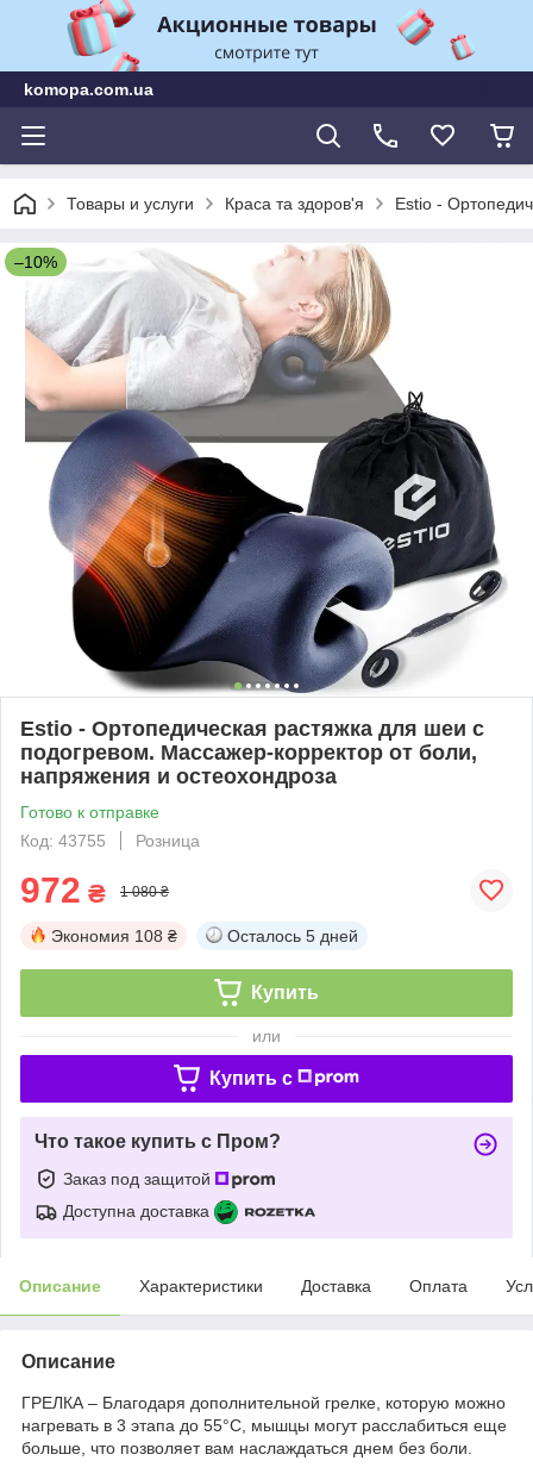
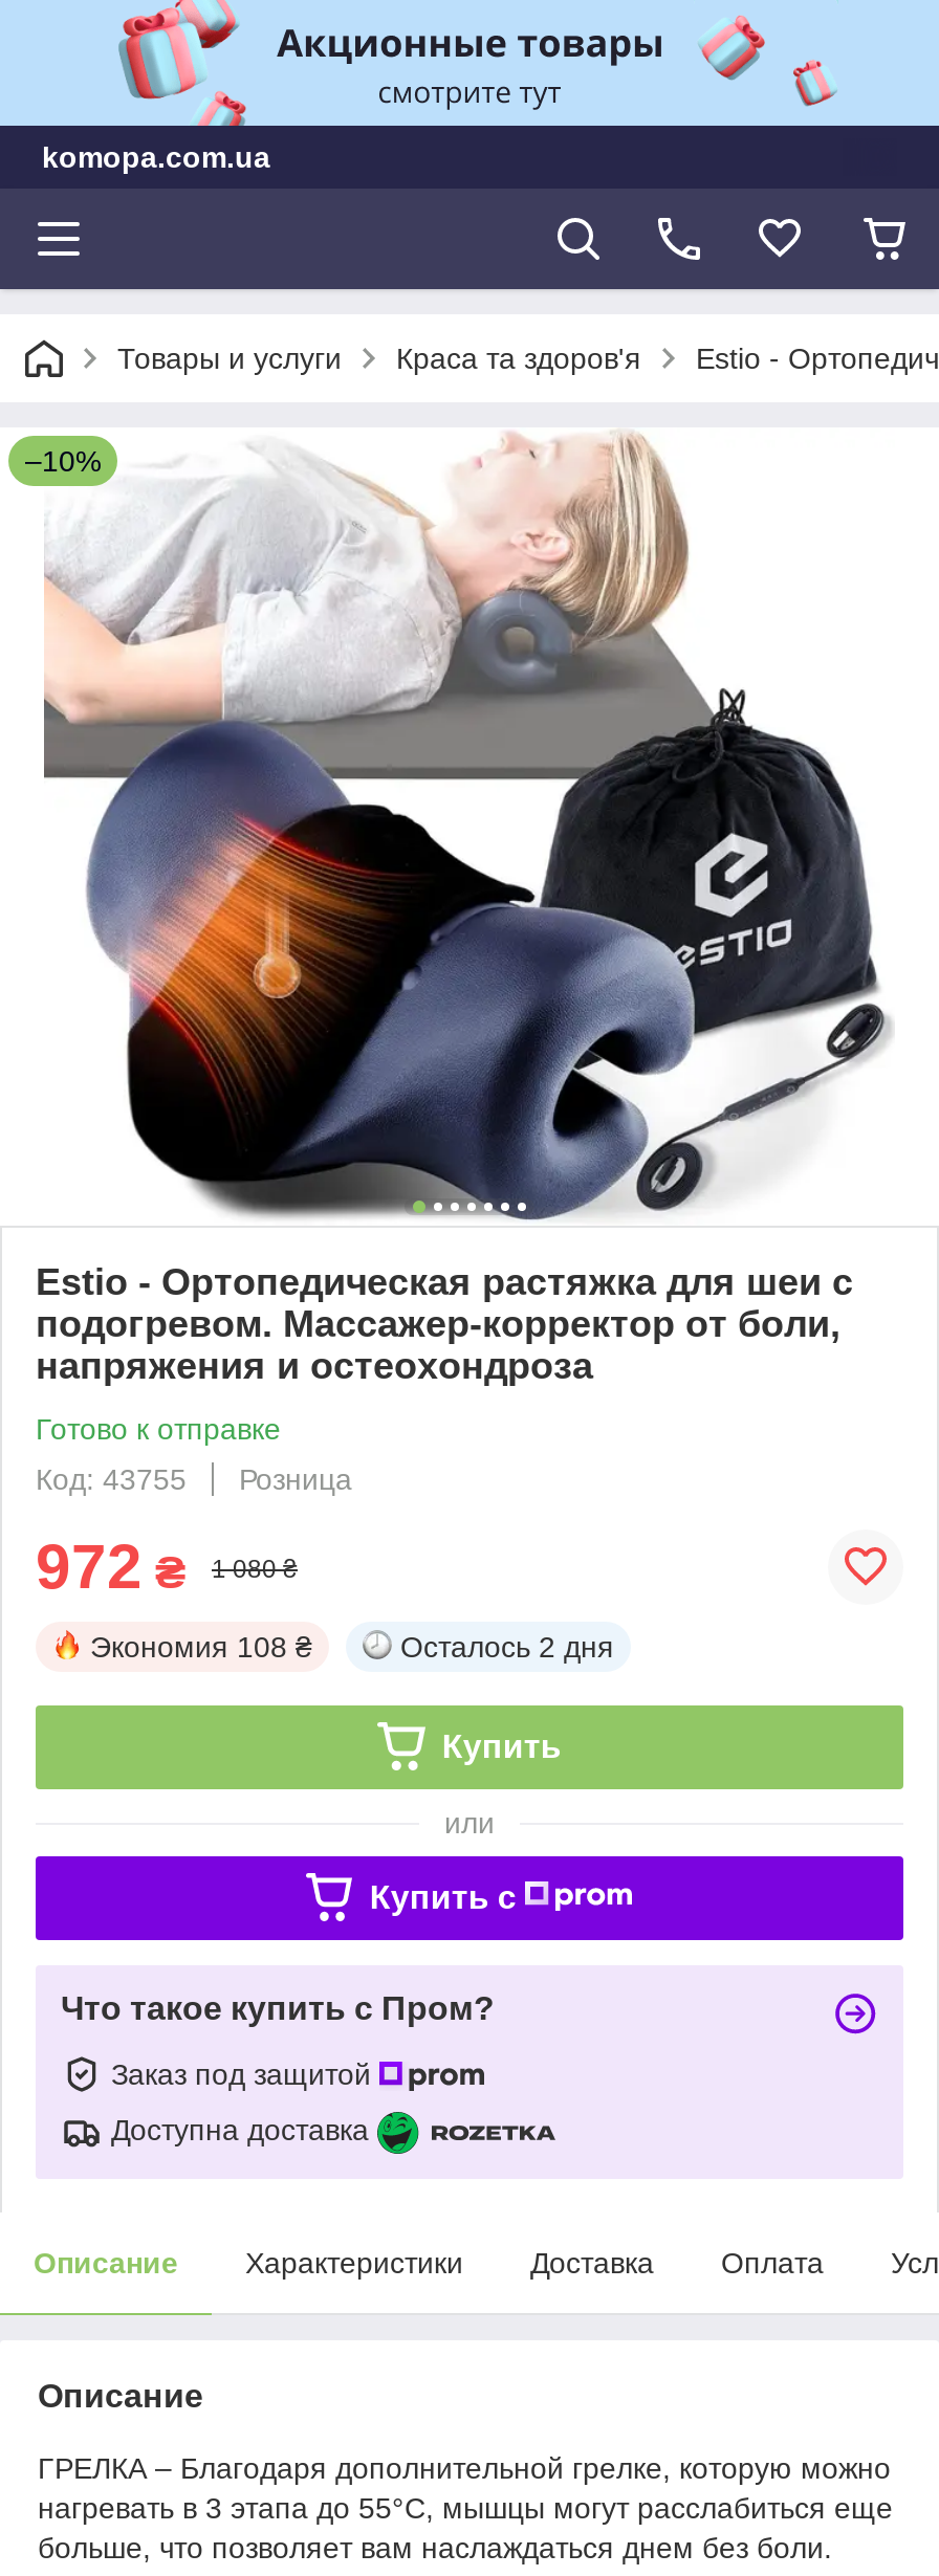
[227,926,358,945] Осталось 5 дней -> [400,1630,614,1663] Осталось 2 дня

